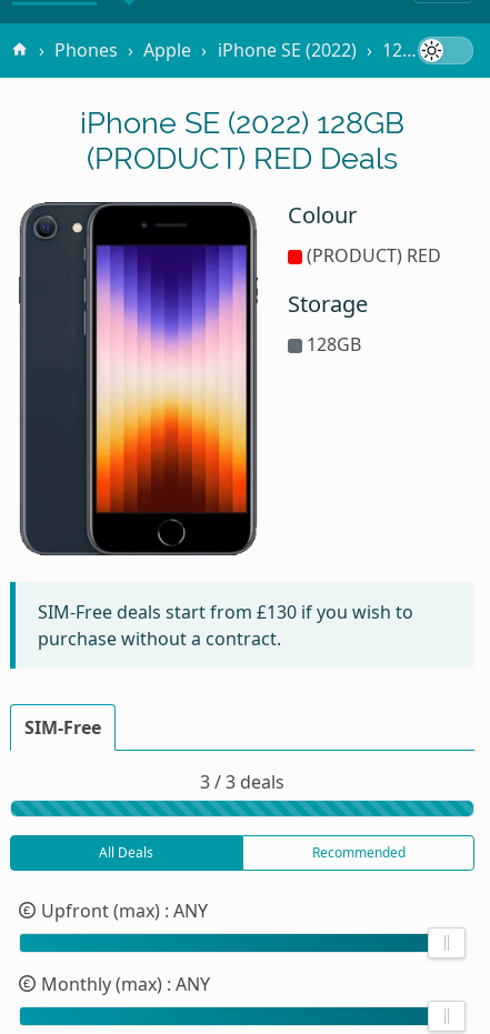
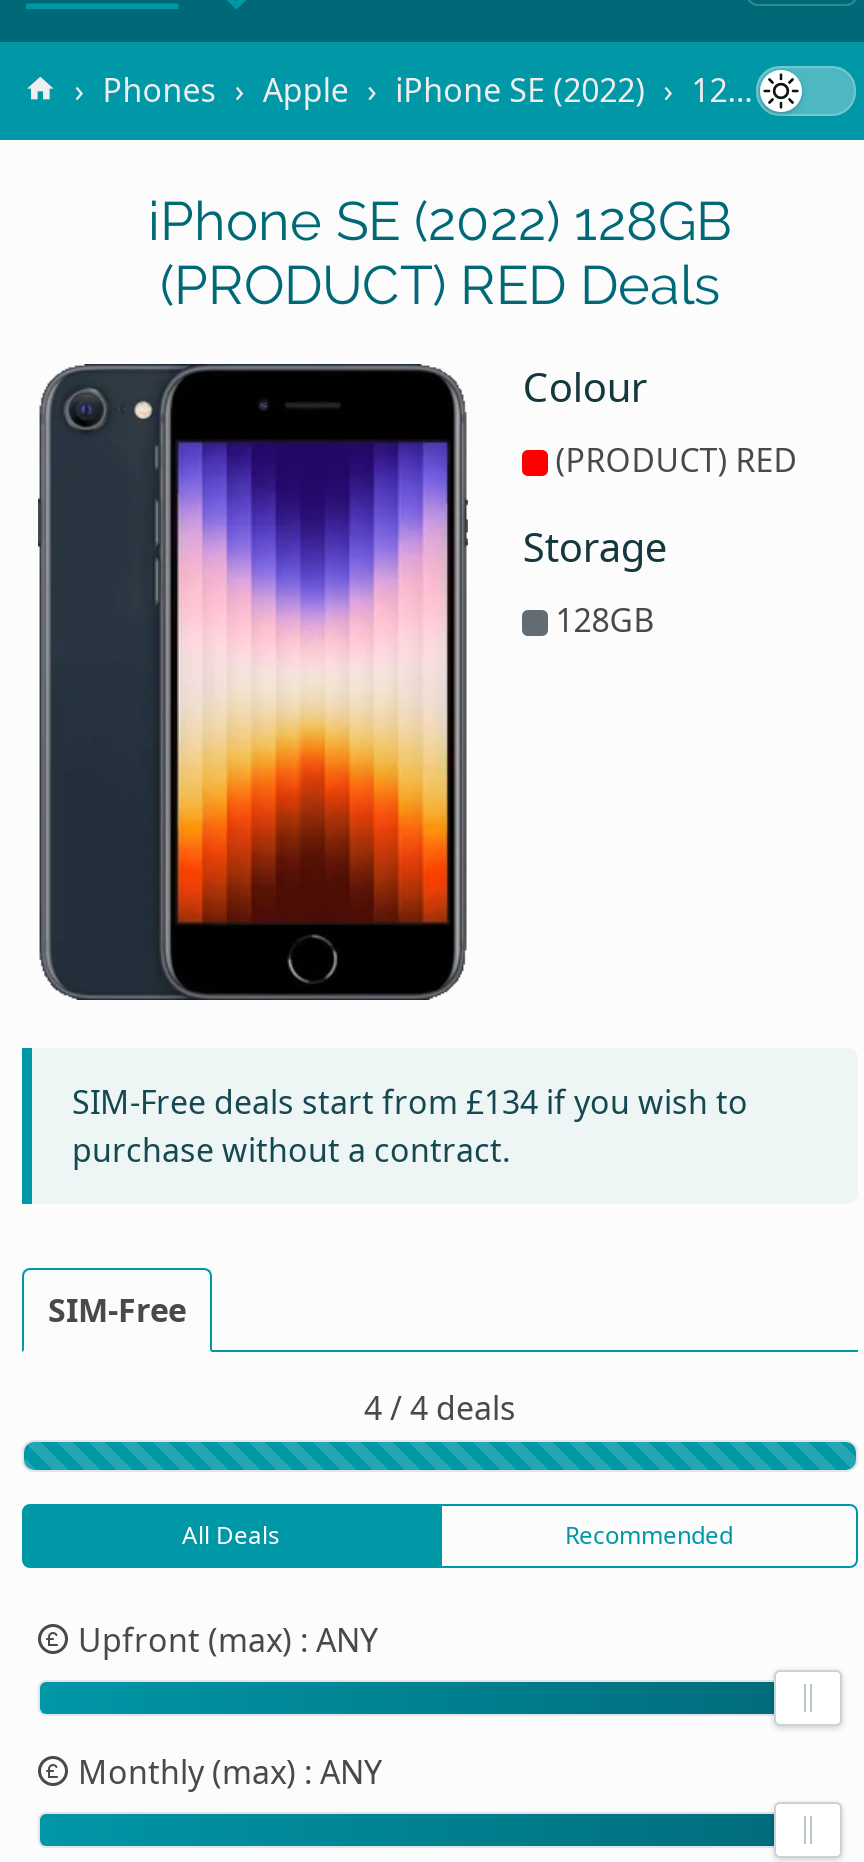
[38,599,413,624] SIM-Free deals start from £130 if you wish to -> [72,1079,748,1123] SIM-Free deals start from £134 if you wish to
[200,769,284,794] 3 / 3 deals -> [364,1385,516,1429] 4 / 4 deals

